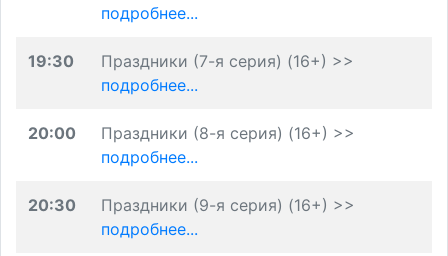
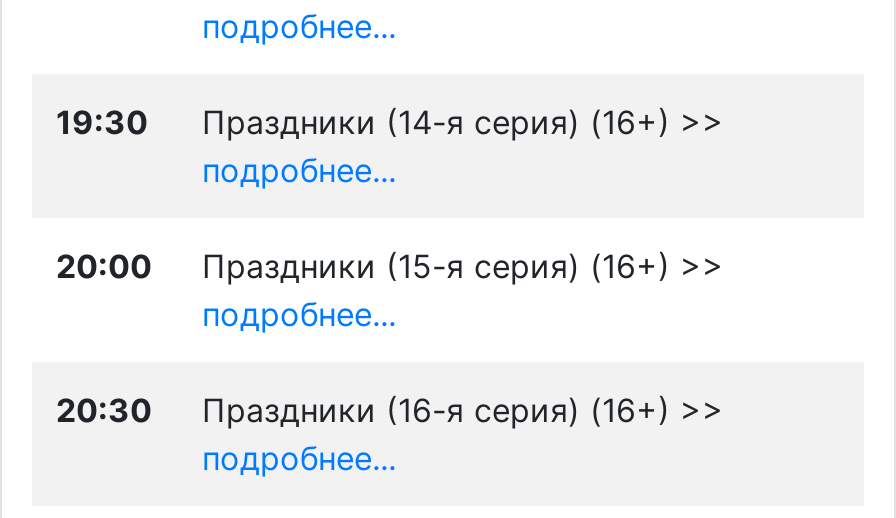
[101,51,354,71] Праздники (7-я серия) (16+) >> -> [202,102,724,142] Праздники (14-я серия) (16+) >>
[101,123,355,143] Праздники (8-я серия) (16+) >> -> [202,246,724,286] Праздники (15-я серия) (16+) >>
[101,195,355,215] Праздники (9-я серия) (16+) >> -> [202,390,724,430] Праздники (16-я серия) (16+) >>

